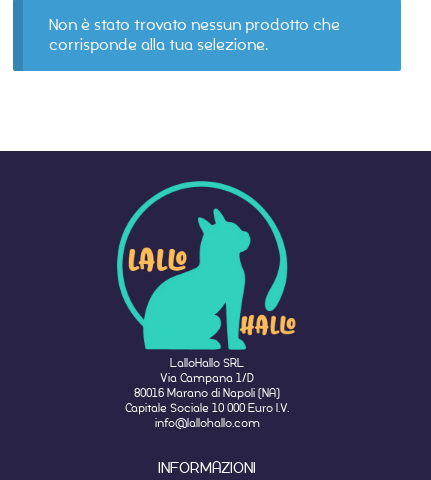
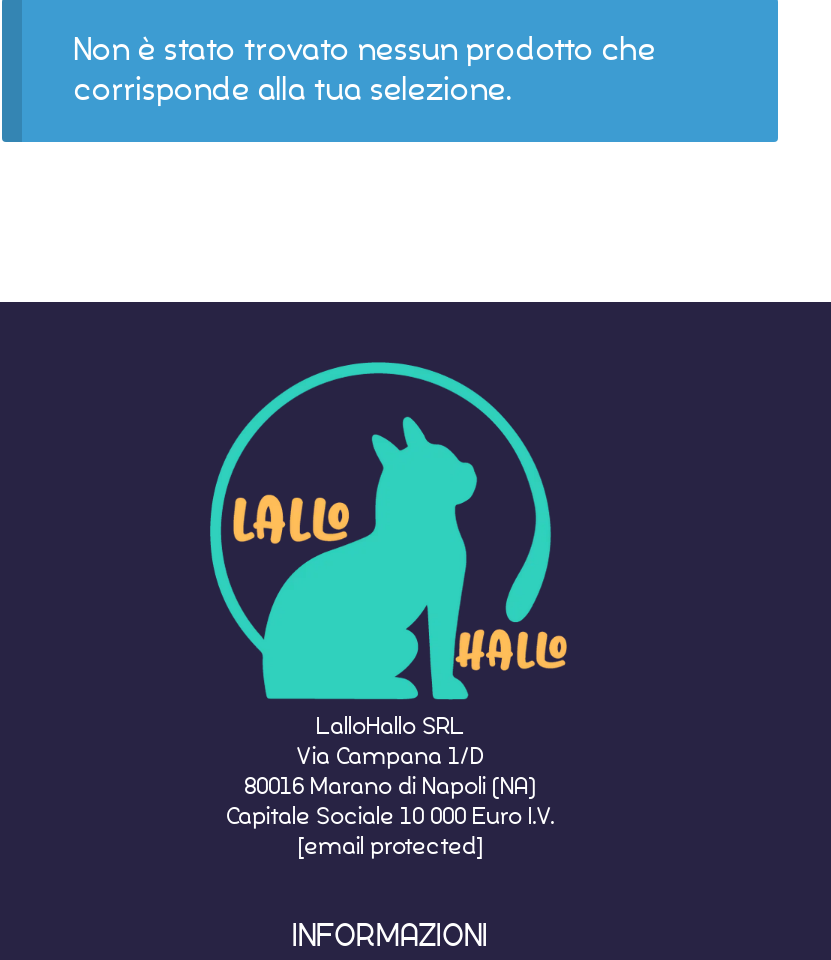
[154,415,259,430] info@lallohallo.com -> [298,830,482,860] [email protected]

